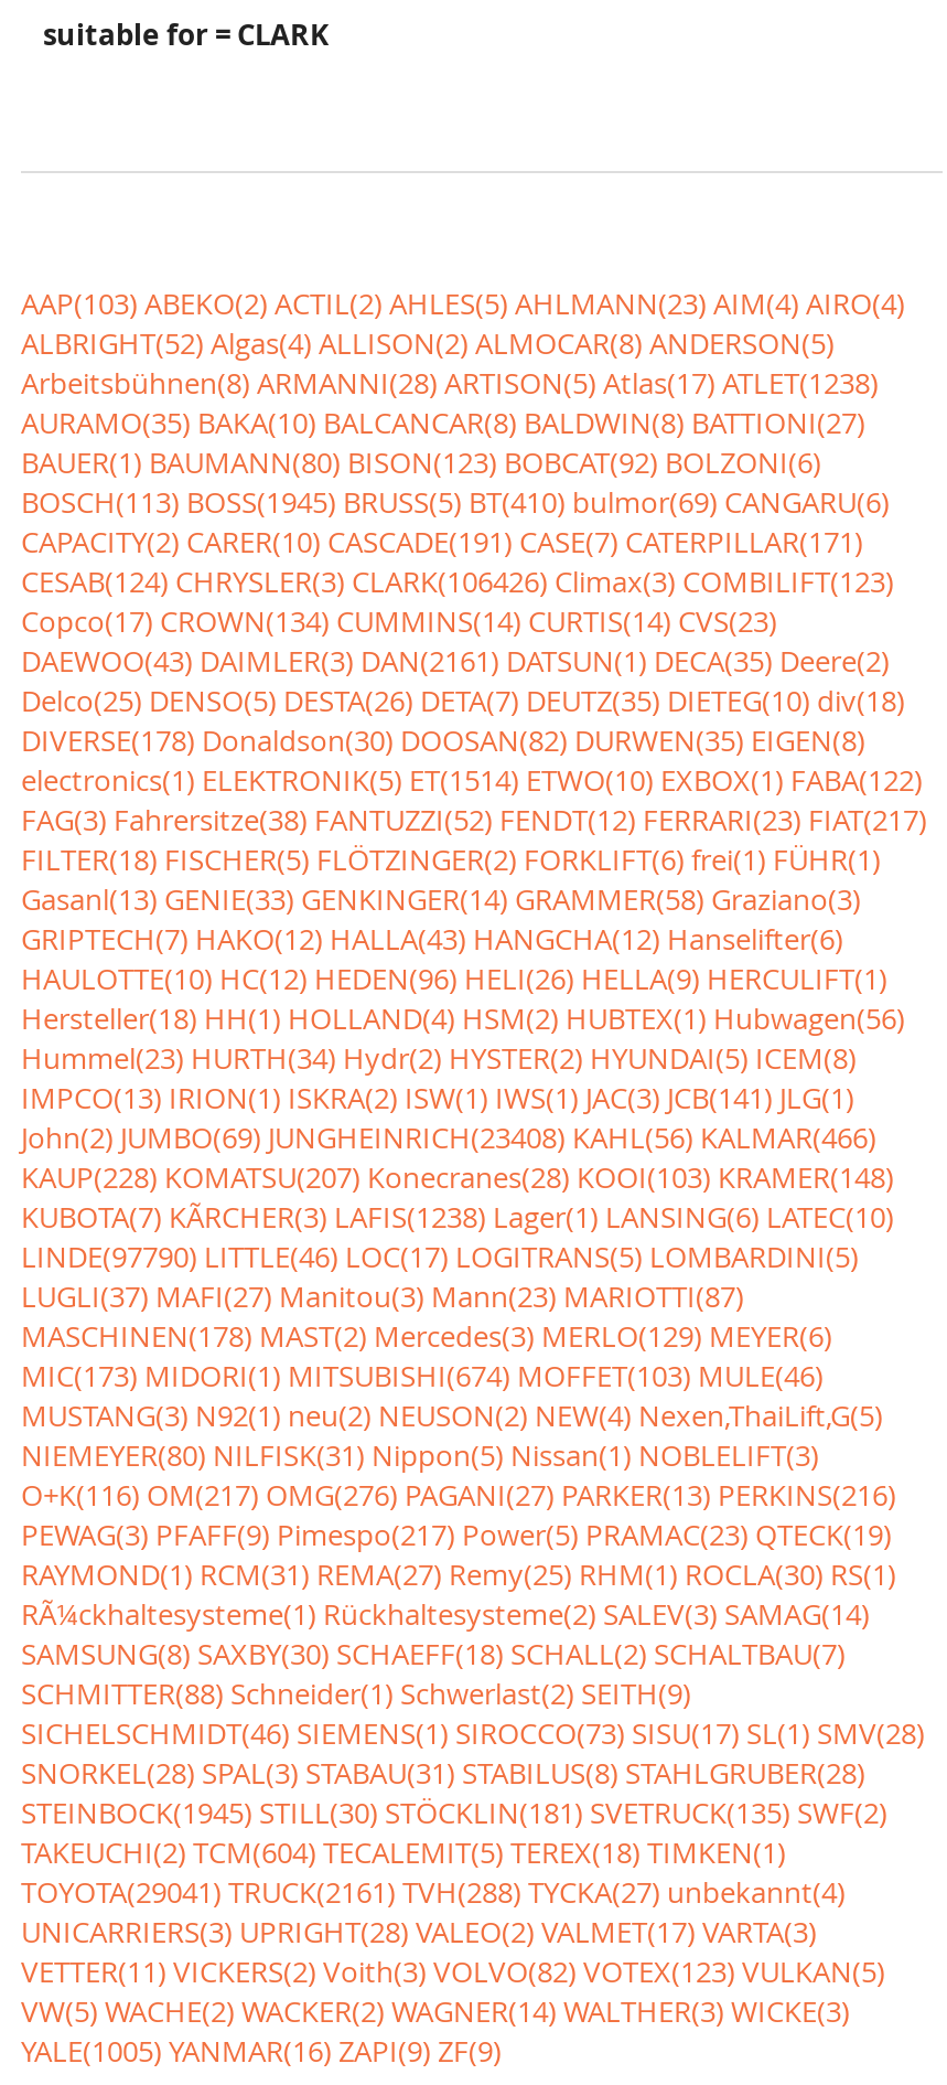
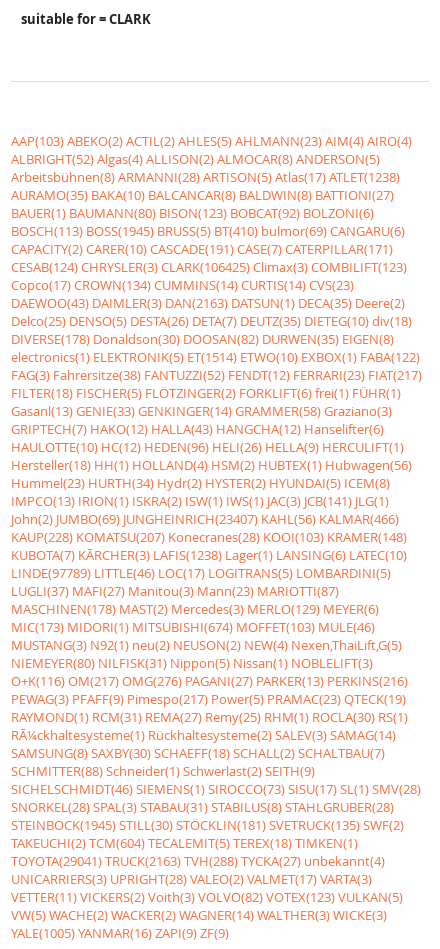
[21,562,894,601] CESAB(124) CHRYSLER(3) CLARK(106426) Climax(3) COMBILIFT(123) -> [11,258,407,276] CESAB(124) CHRYSLER(3) CLARK(106425) Climax(3) COMBILIFT(123)
[21,641,890,681] DAEWOO(43) DAIMLER(3) DAN(2161) DATSUN(1) DECA(35) Deere(2) -> [11,294,405,312] DAEWOO(43) DAIMLER(3) DAN(2163) DATSUN(1) DECA(35) Deere(2)
[21,1118,876,1157] John(2) JUMBO(69) JUNGHEINRICH(23408) KAHL(56) KALMAR(466) -> [11,510,399,528] John(2) JUMBO(69) JUNGHEINRICH(23407) KAHL(56) KALMAR(466)
[21,1237,859,1276] LINDE(97790) LITTLE(46) LOC(17) LOGITRANS(5) LOMBARDINI(5) -> [11,564,391,582] LINDE(97789) LITTLE(46) LOC(17) LOGITRANS(5) LOMBARDINI(5)
[21,1872,846,1912] TOYOTA(29041) TRUCK(2161) TVH(288) TYCKA(27) unbekannt(4) -> [11,852,385,870] TOYOTA(29041) TRUCK(2163) TVH(288) TYCKA(27) unbekannt(4)

